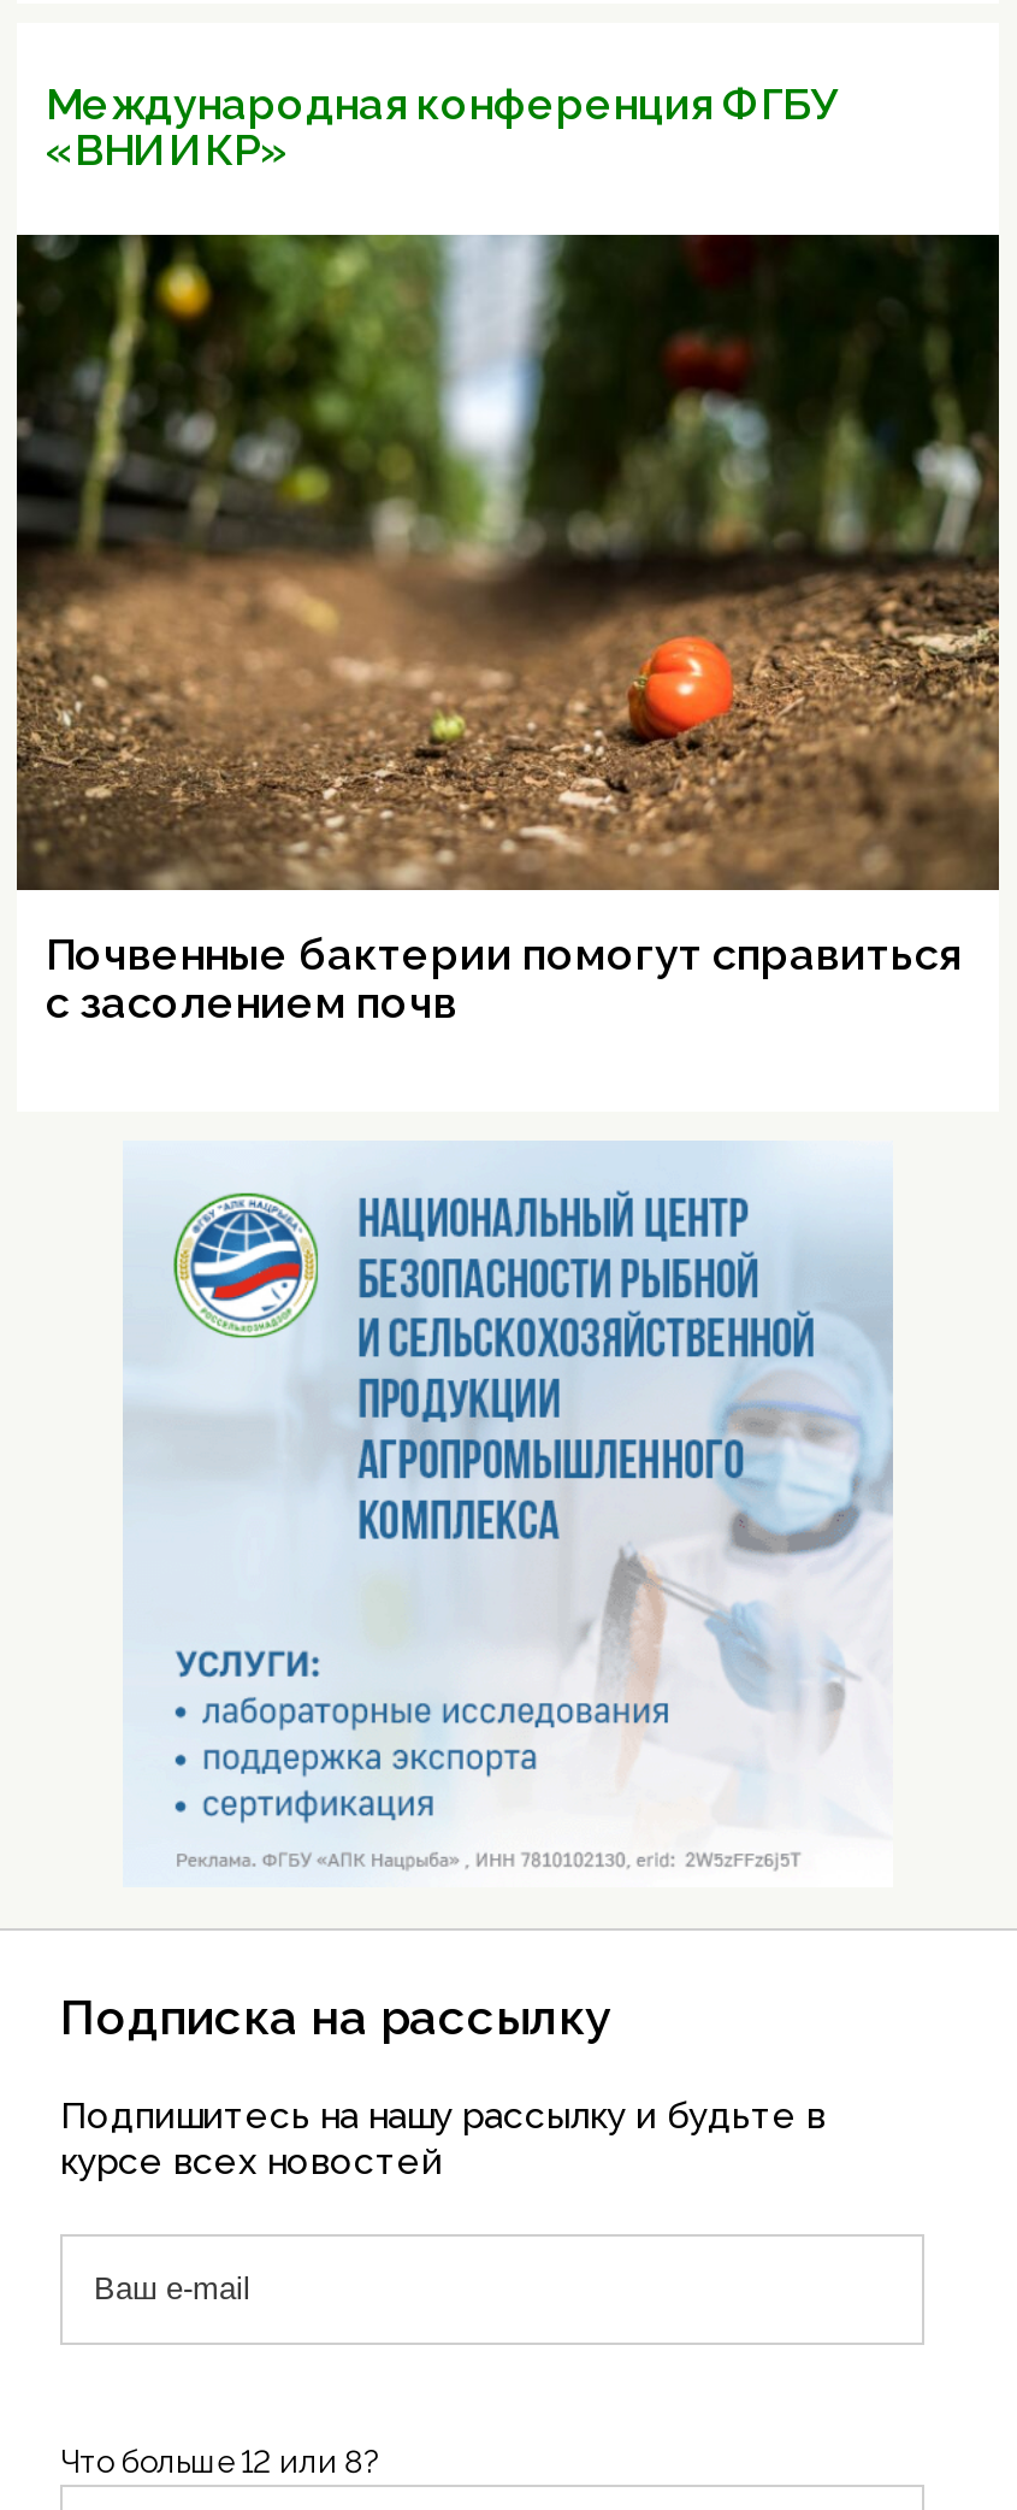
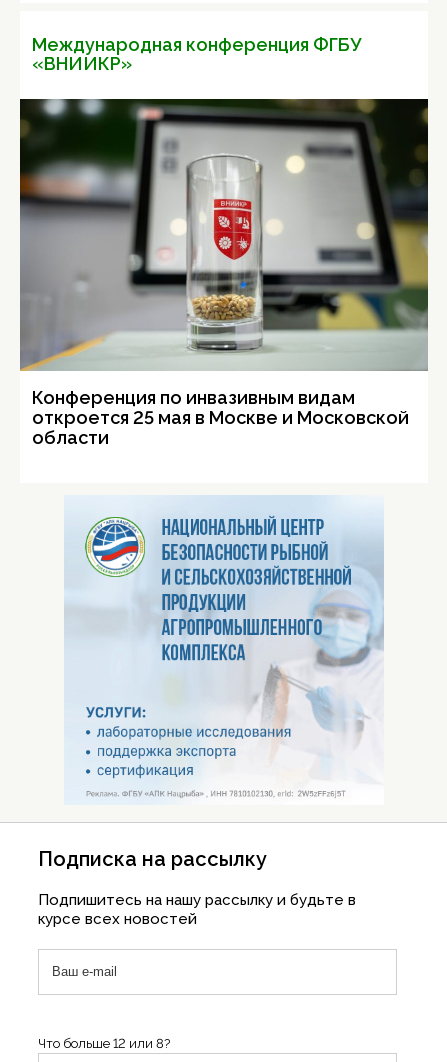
[17,231,1001,1028] [image] | Почвенные бактерии помогут справиться | с засолением почв -> [20,98,429,448] [image] | Конференция по инвазивным видам | откроется 25 мая в Москве и Московской | области

